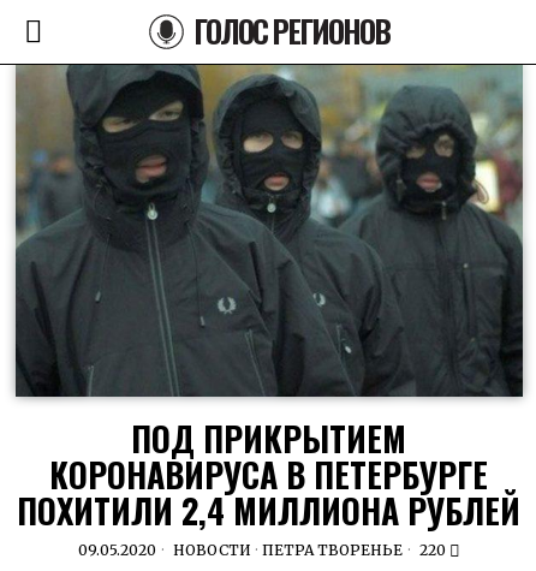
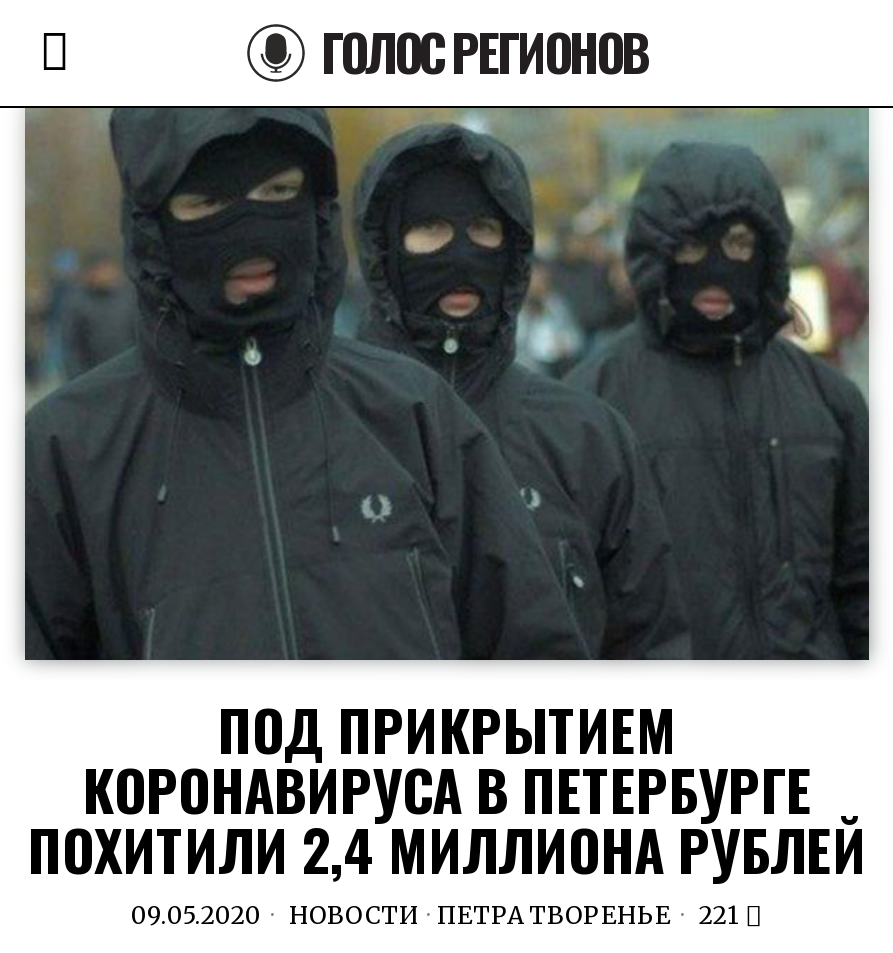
[78,541,449,559] 09.05.2020 НОВОСТИ ПЕТРА ТВОРЕНЬЕ 220 -> [131,899,745,929] 09.05.2020 НОВОСТИ ПЕТРА ТВОРЕНЬЕ 221

